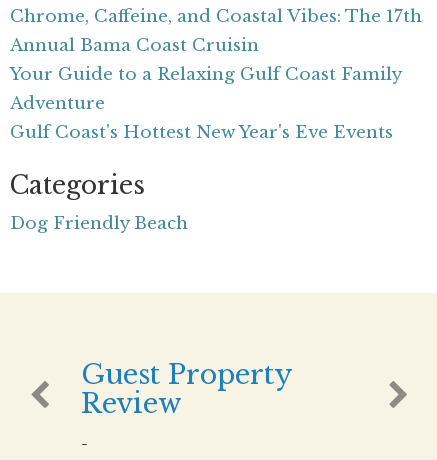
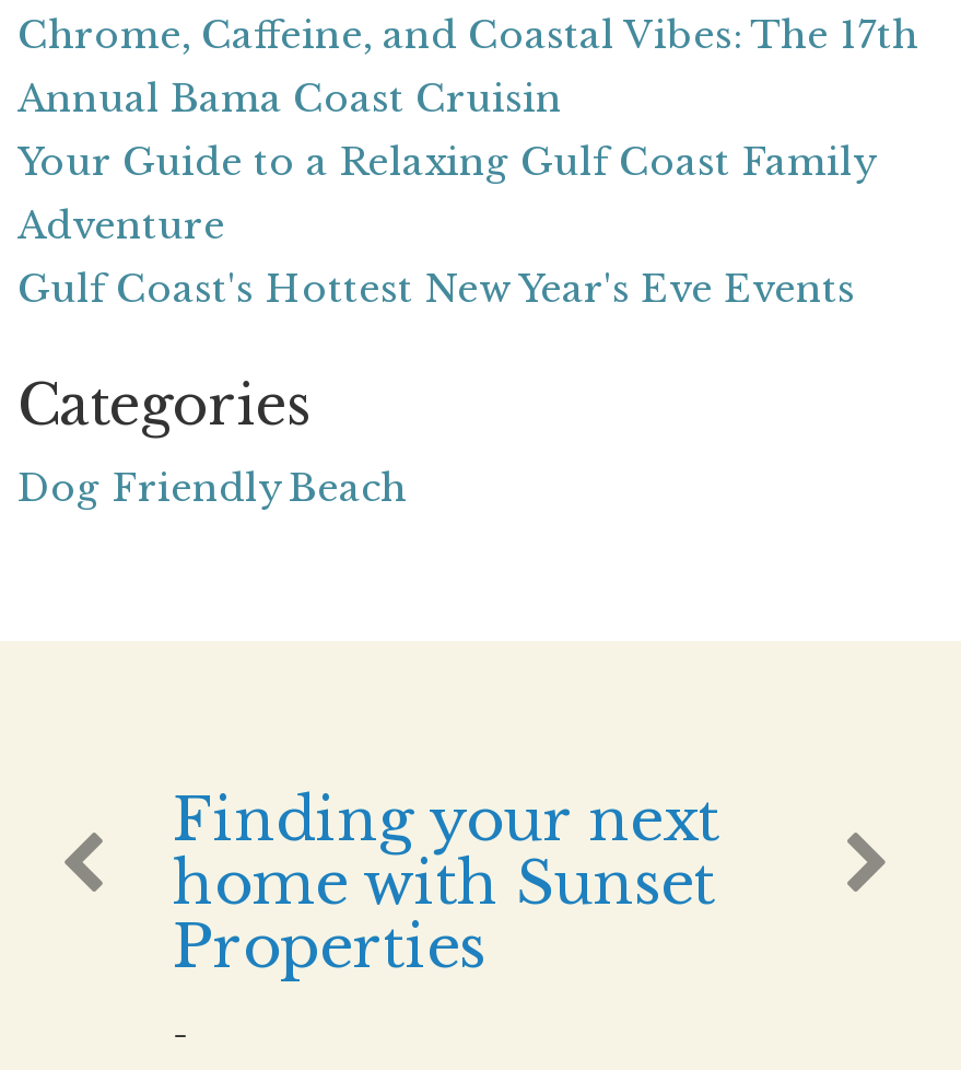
[81,358,291,420] Guest Property | Review -> [173,783,719,982] Finding your next | home with Sunset | Properties

